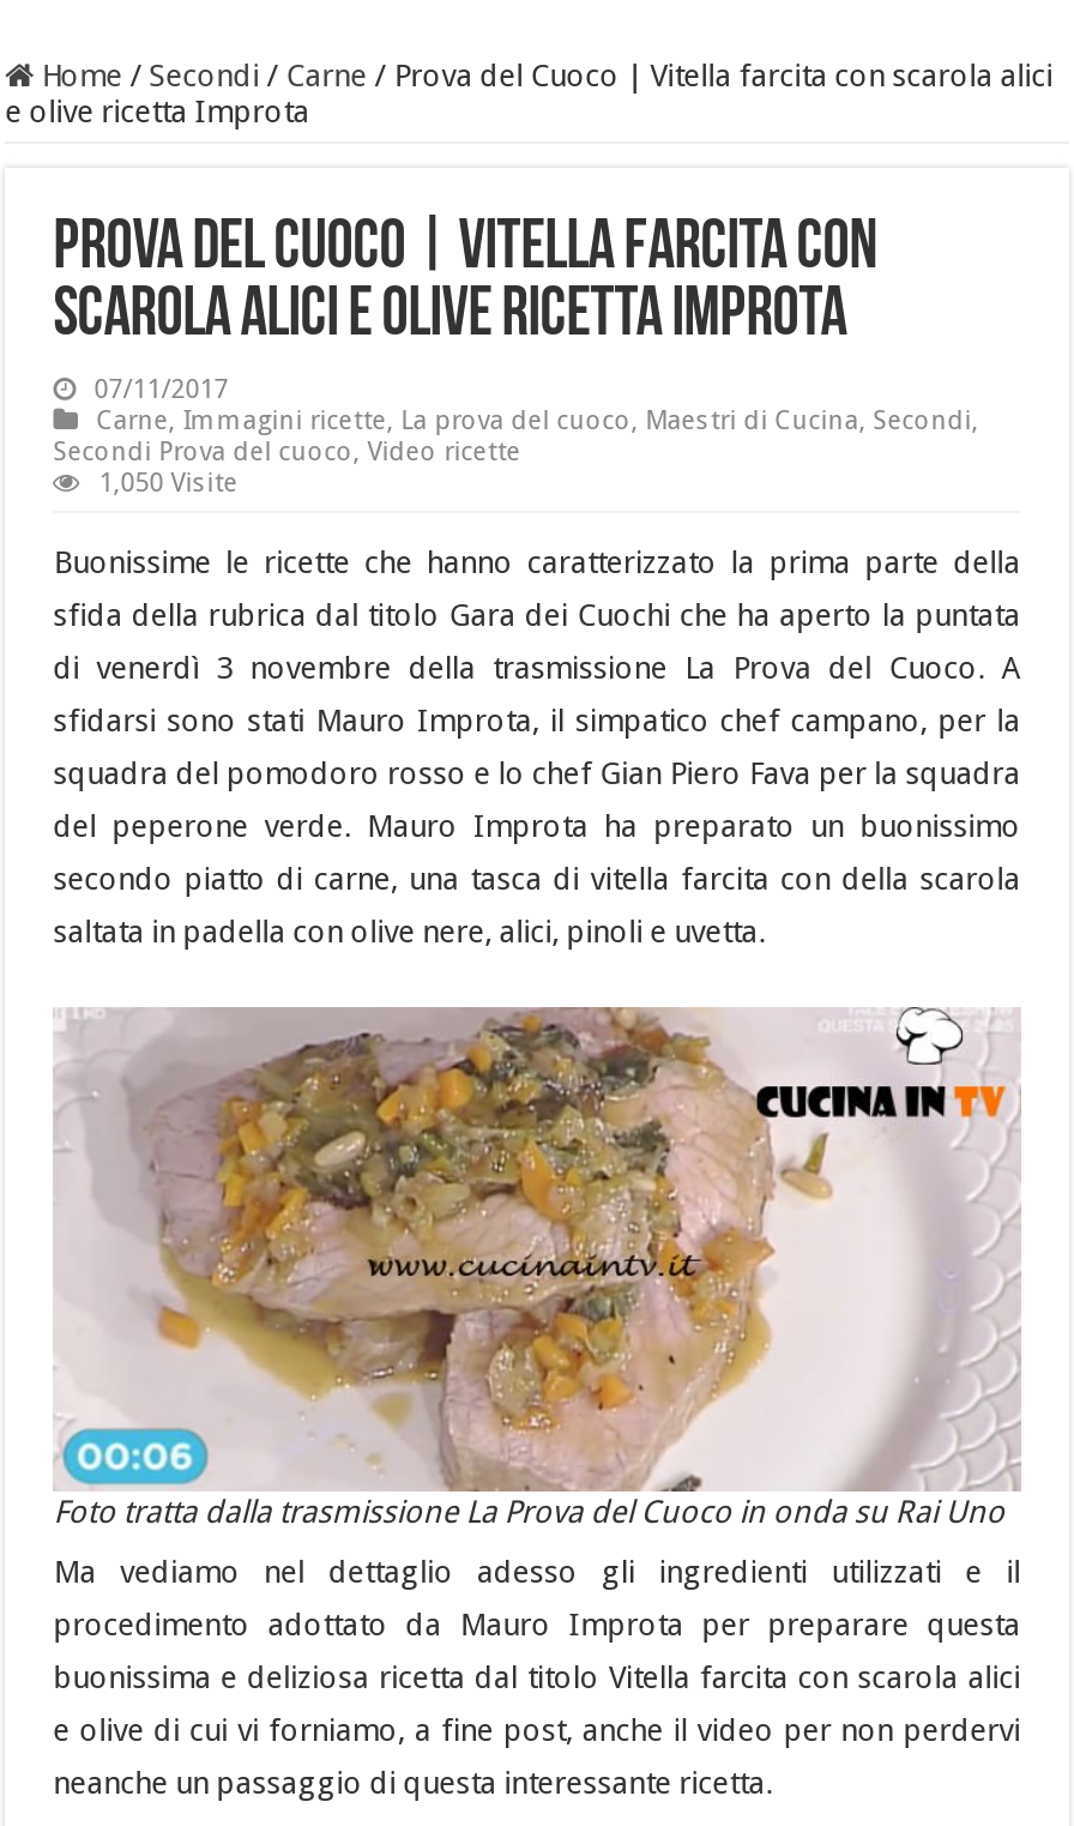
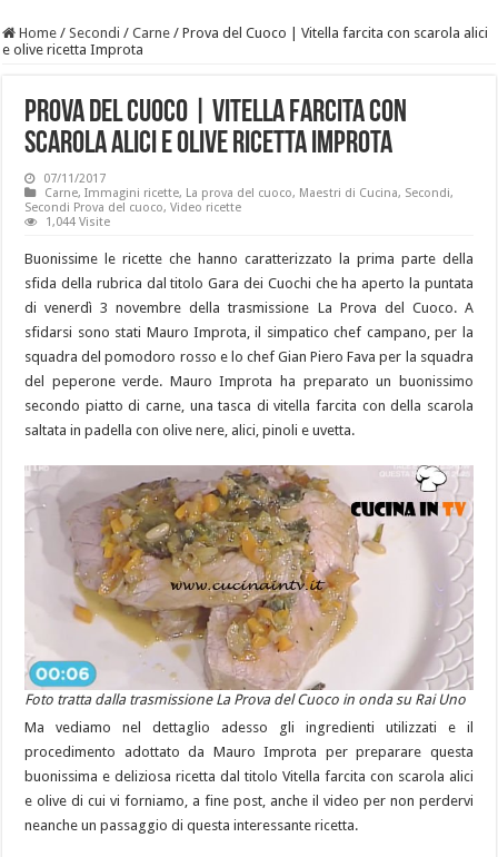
[99,467,238,499] 1,050 Visite -> [46,215,110,229] 1,044 Visite

